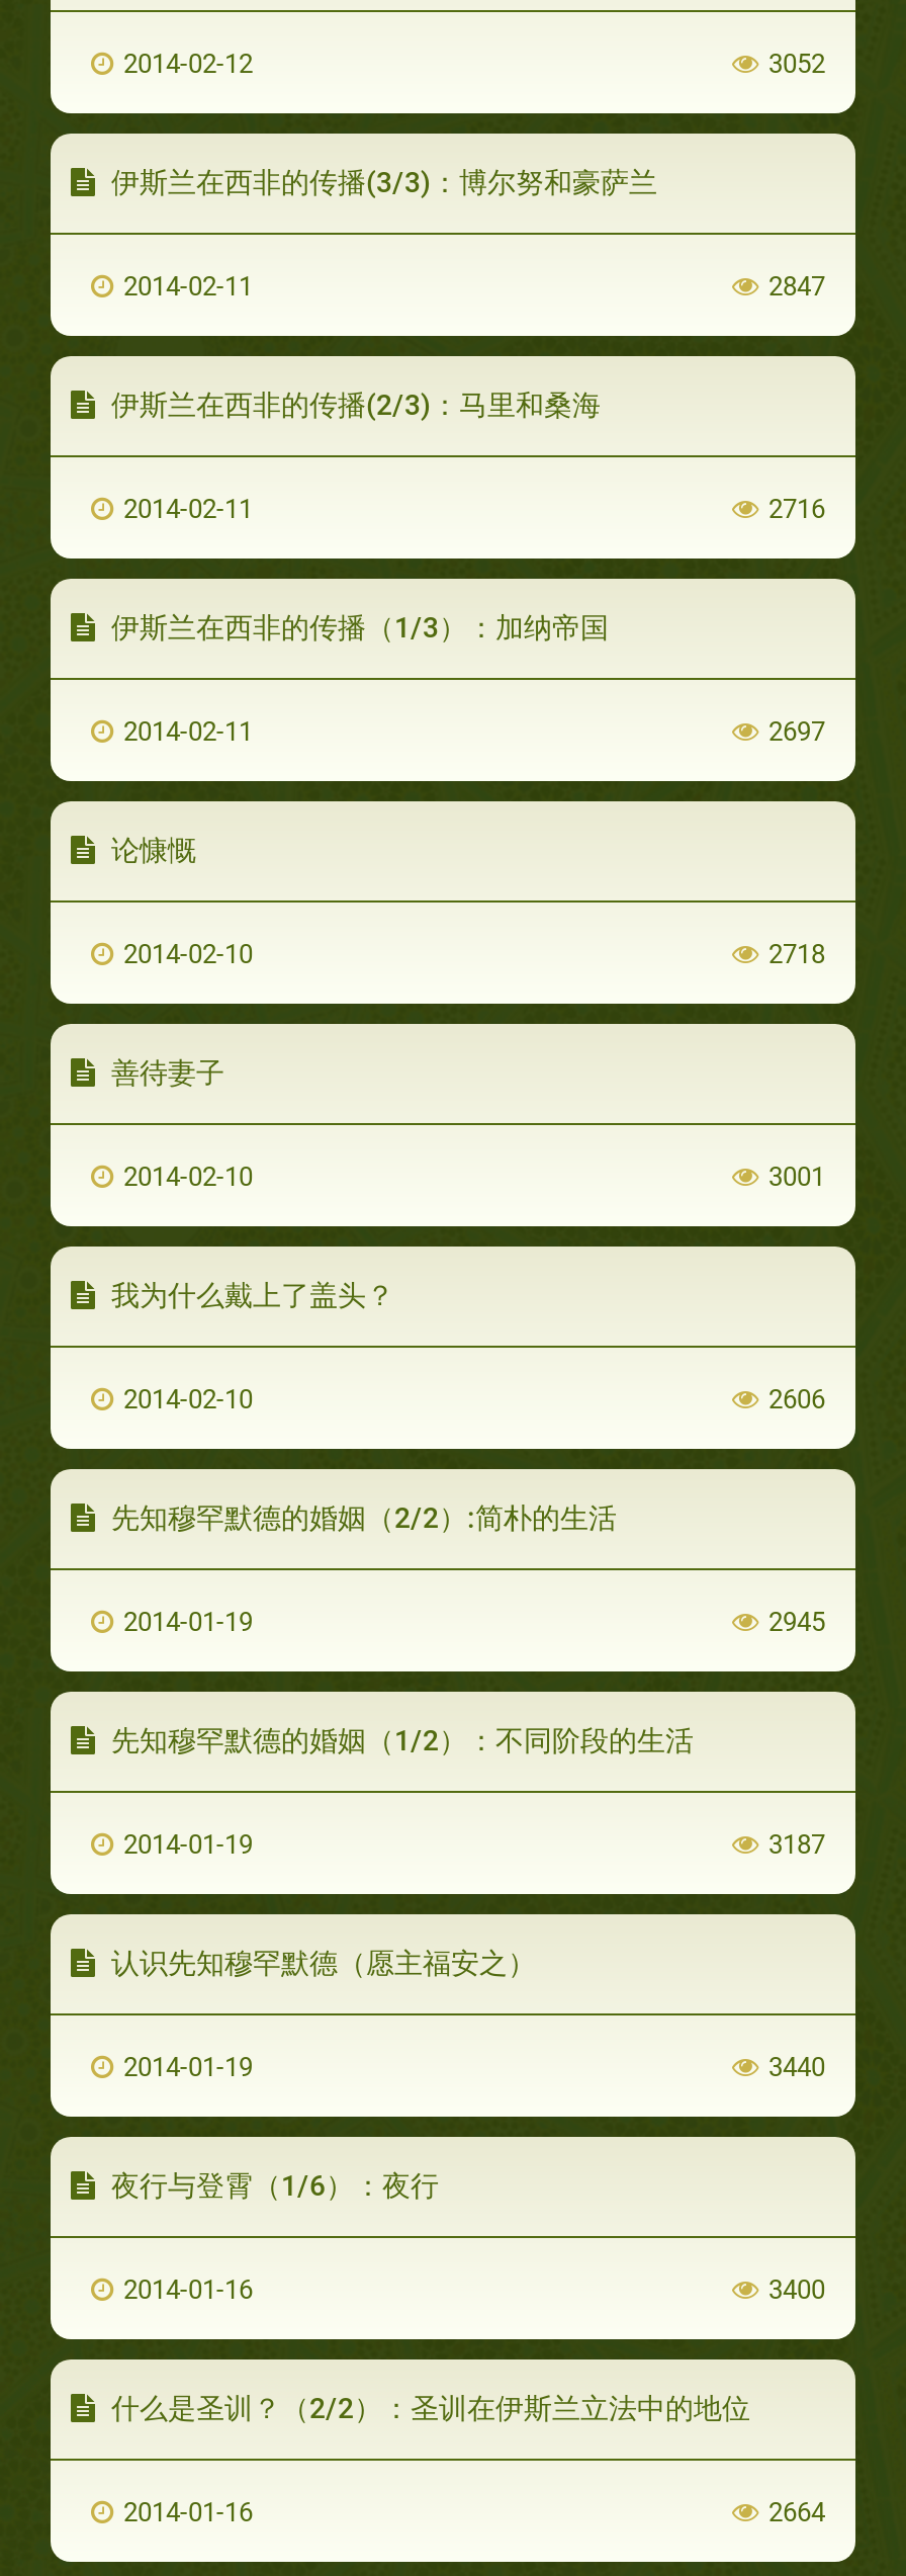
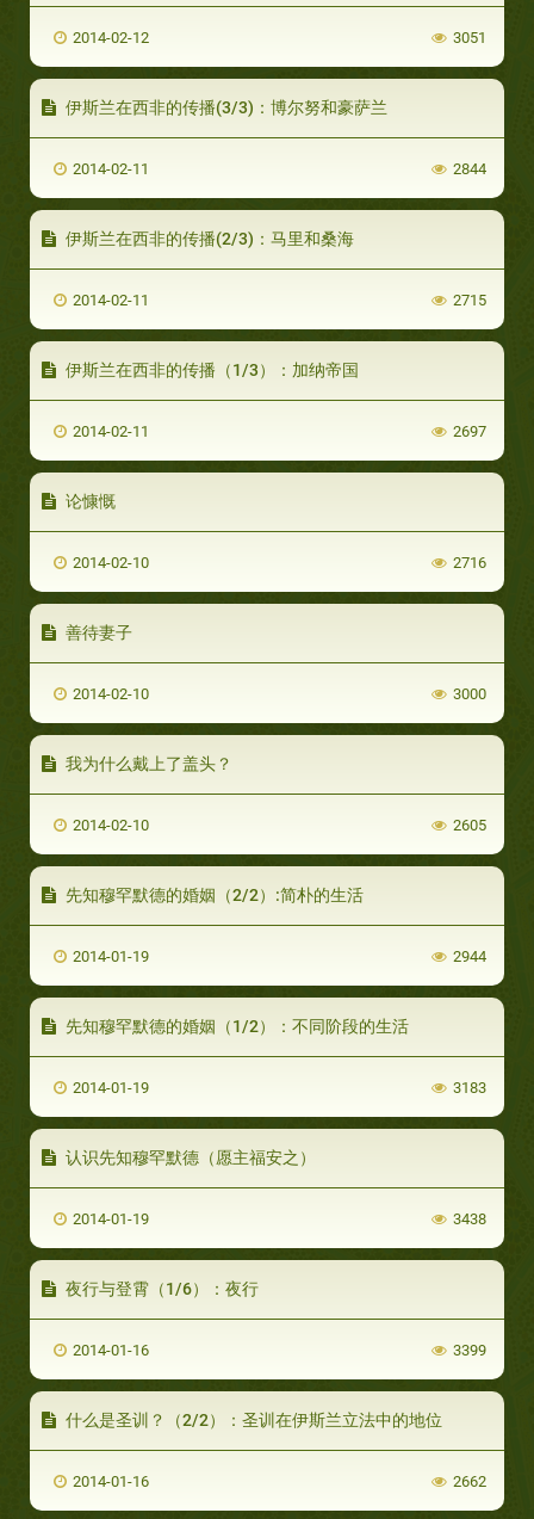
[768,49,825,79] 3052 -> [453,29,486,47] 3051
[768,271,825,302] 2847 -> [453,160,486,178] 2844
[768,494,825,524] 2716 -> [453,291,486,309] 2715
[768,939,825,969] 2718 -> [453,554,486,572] 2716
[768,1162,825,1192] 3001 -> [453,685,486,703] 3000
[768,1384,825,1414] 2606 -> [453,816,486,834] 2605
[768,1607,825,1637] 2945 -> [453,947,486,965] 2944
[768,1829,825,1860] 3187 -> [453,1079,486,1097] 3183
[768,2052,825,2082] 3440 -> [453,1210,486,1228] 3438
[768,2274,825,2305] 3400 -> [453,1341,486,1359] 3399
[768,2497,825,2527] 2664 -> [453,1472,486,1490] 2662

